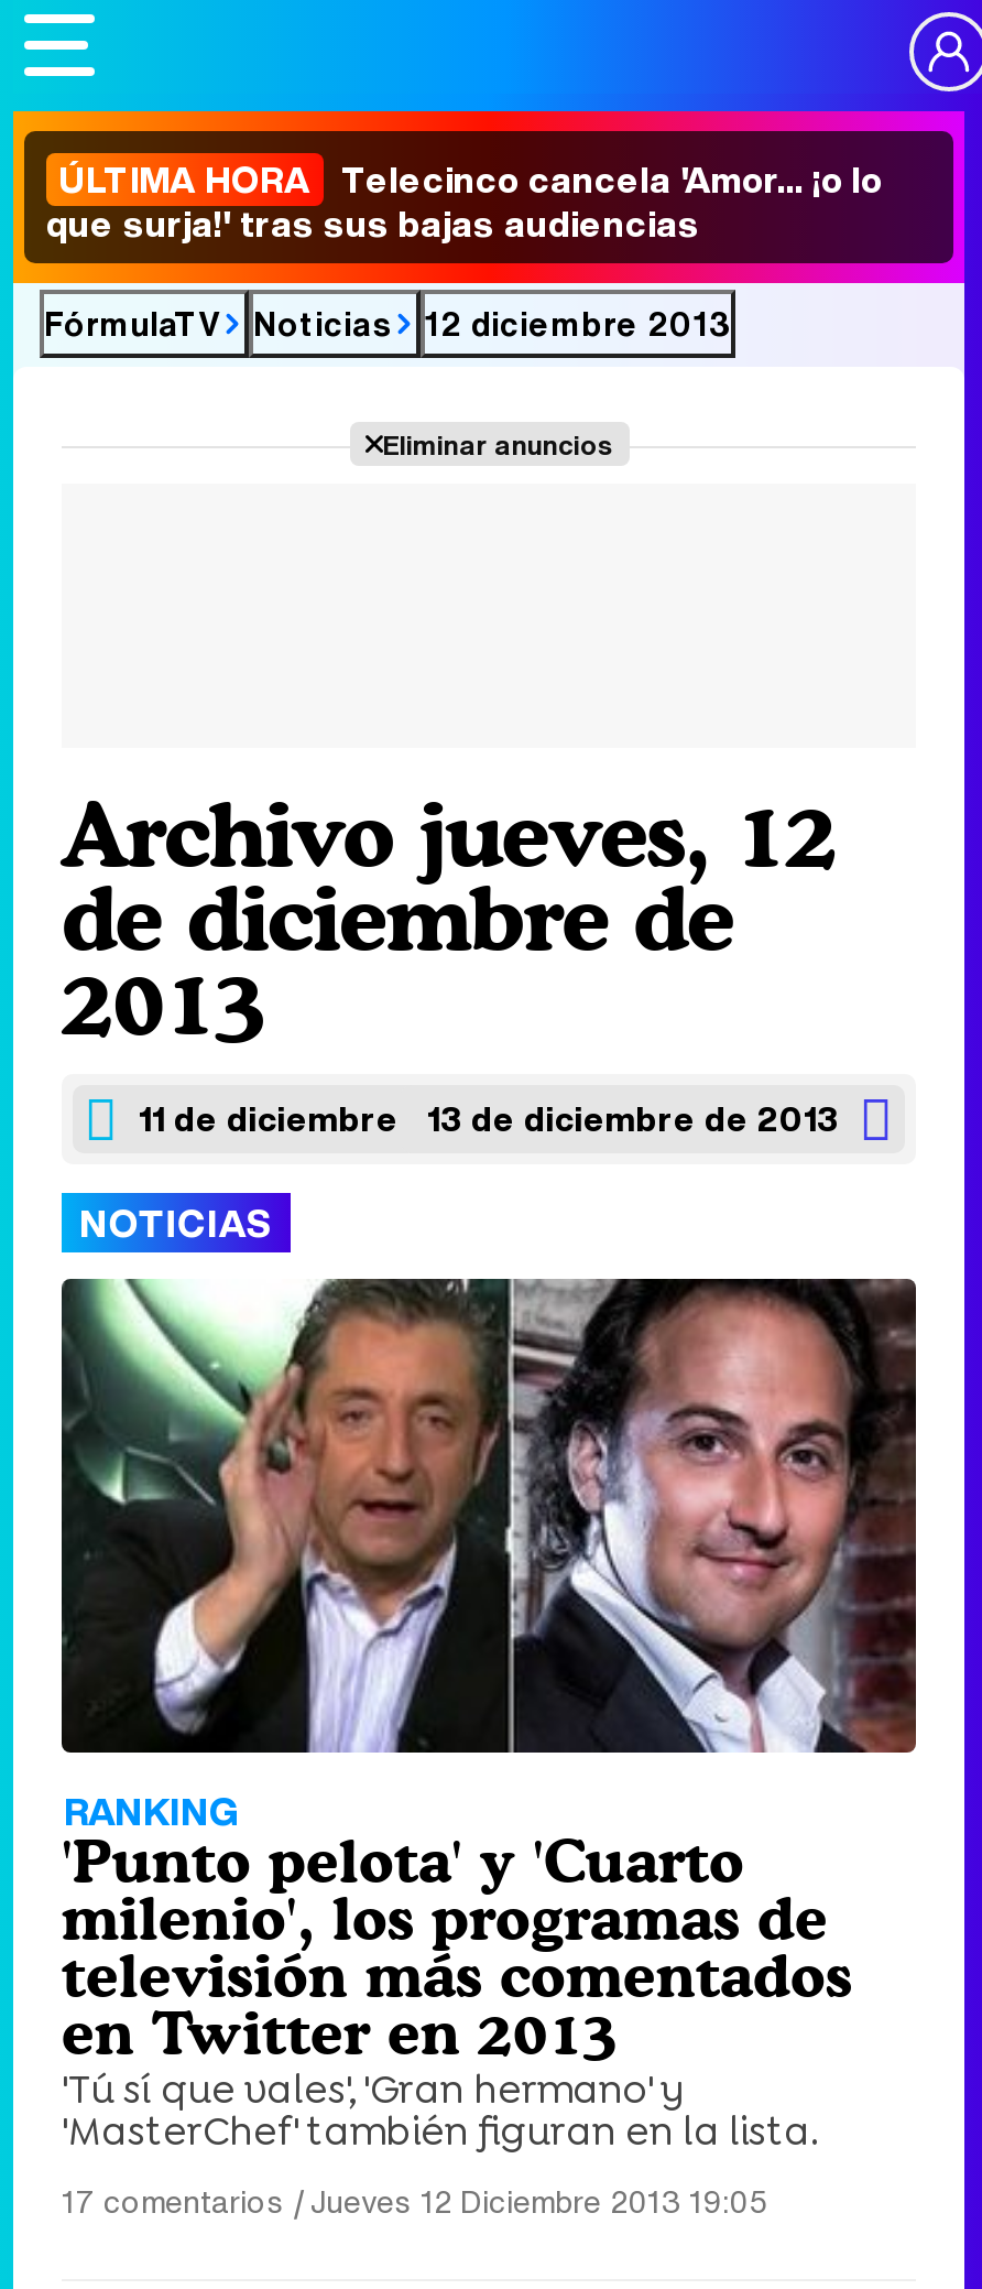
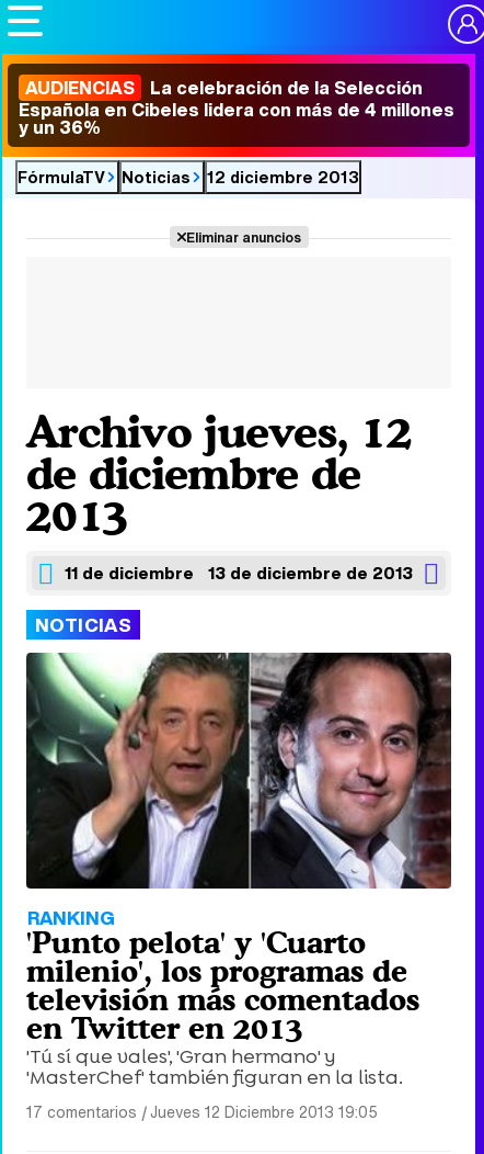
[46,153,883,250] ÚLTIMA HORA Telecinco cancela 'Amor... ¡o lo | que surja!' tras sus bajas audiencias -> [19,75,454,140] AUDIENCIAS La celebración de la Selección | Española en Cibeles lidera con más de 4 millones | y un 36%

